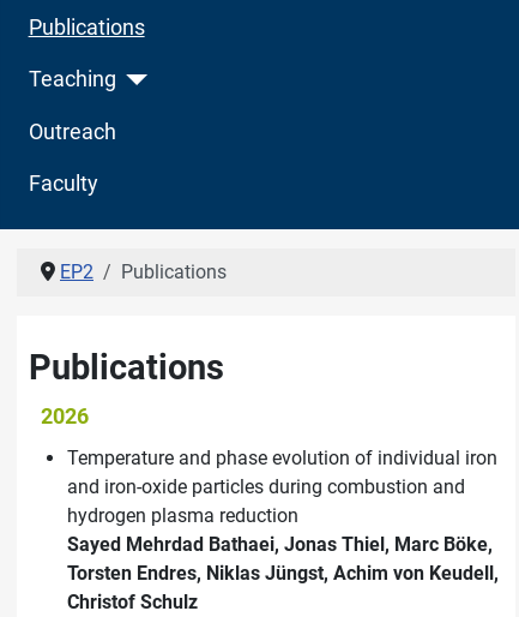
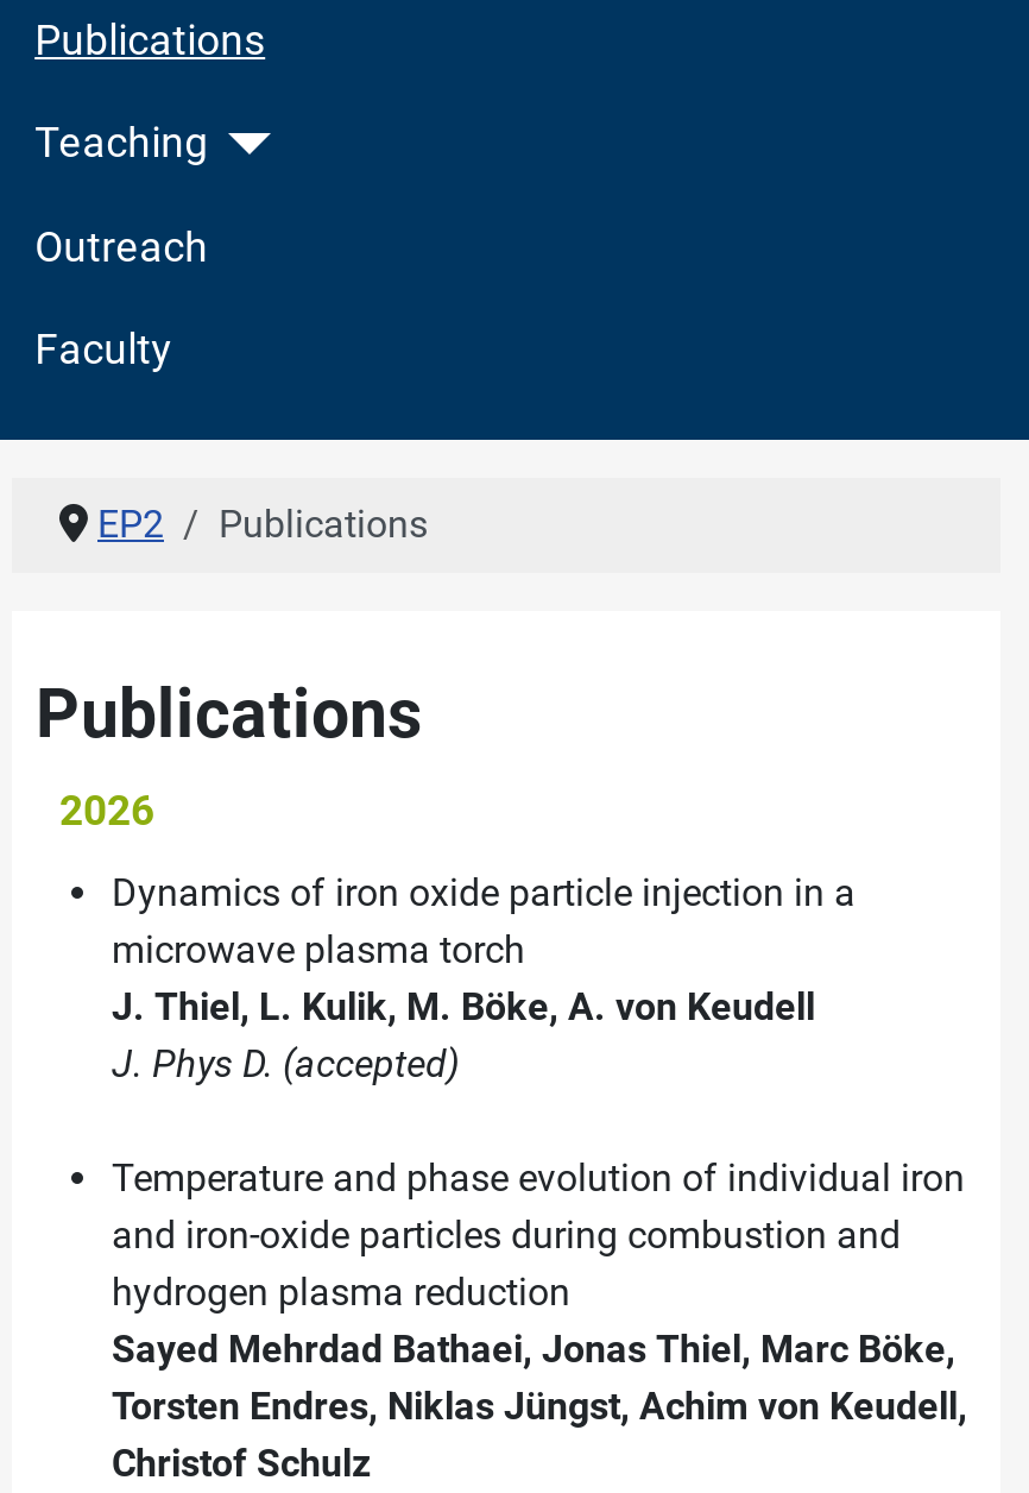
none -> [112,869,856,1086] Dynamics of iron oxide particle injection in a | microwave plasma torch | J. Thiel, L. Kulik, M. Böke, A. von Keudell | J. Phys D. (accepted)

